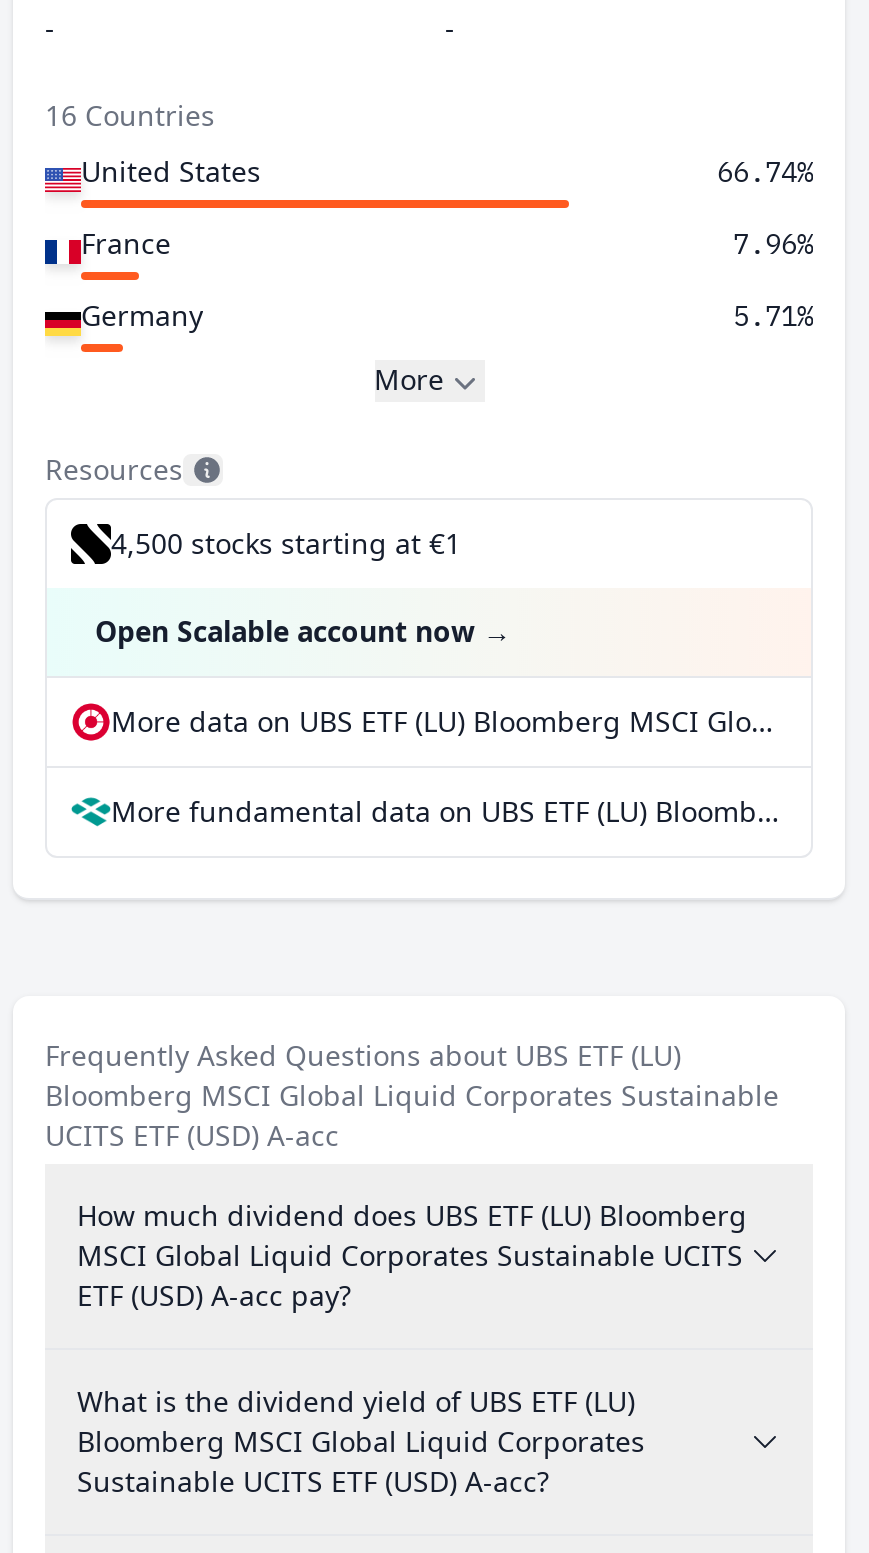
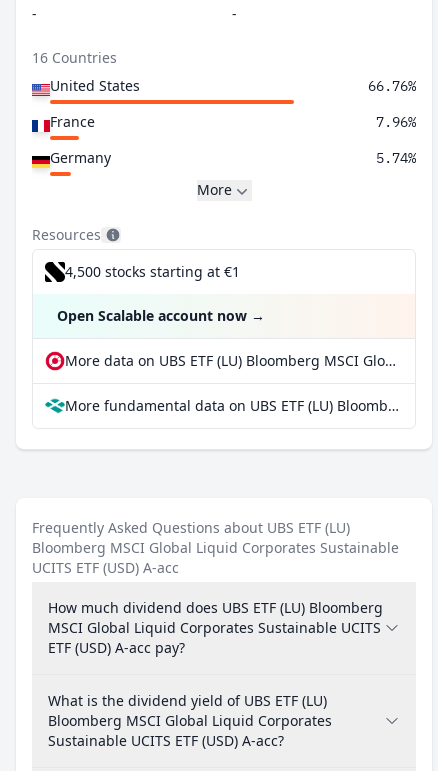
[717,154,813,190] 66.74% -> [368,77,416,95] 66.76%
[733,298,813,334] 5.71% -> [376,149,416,167] 5.74%

